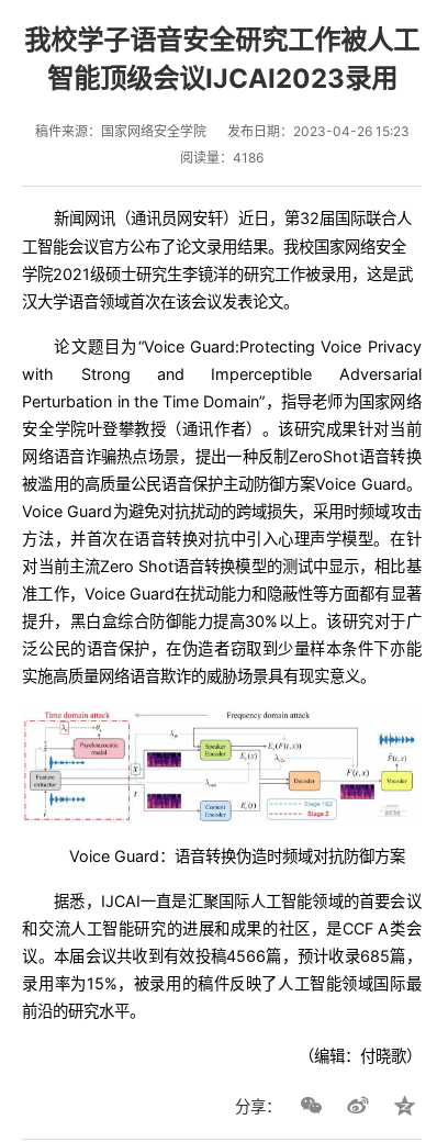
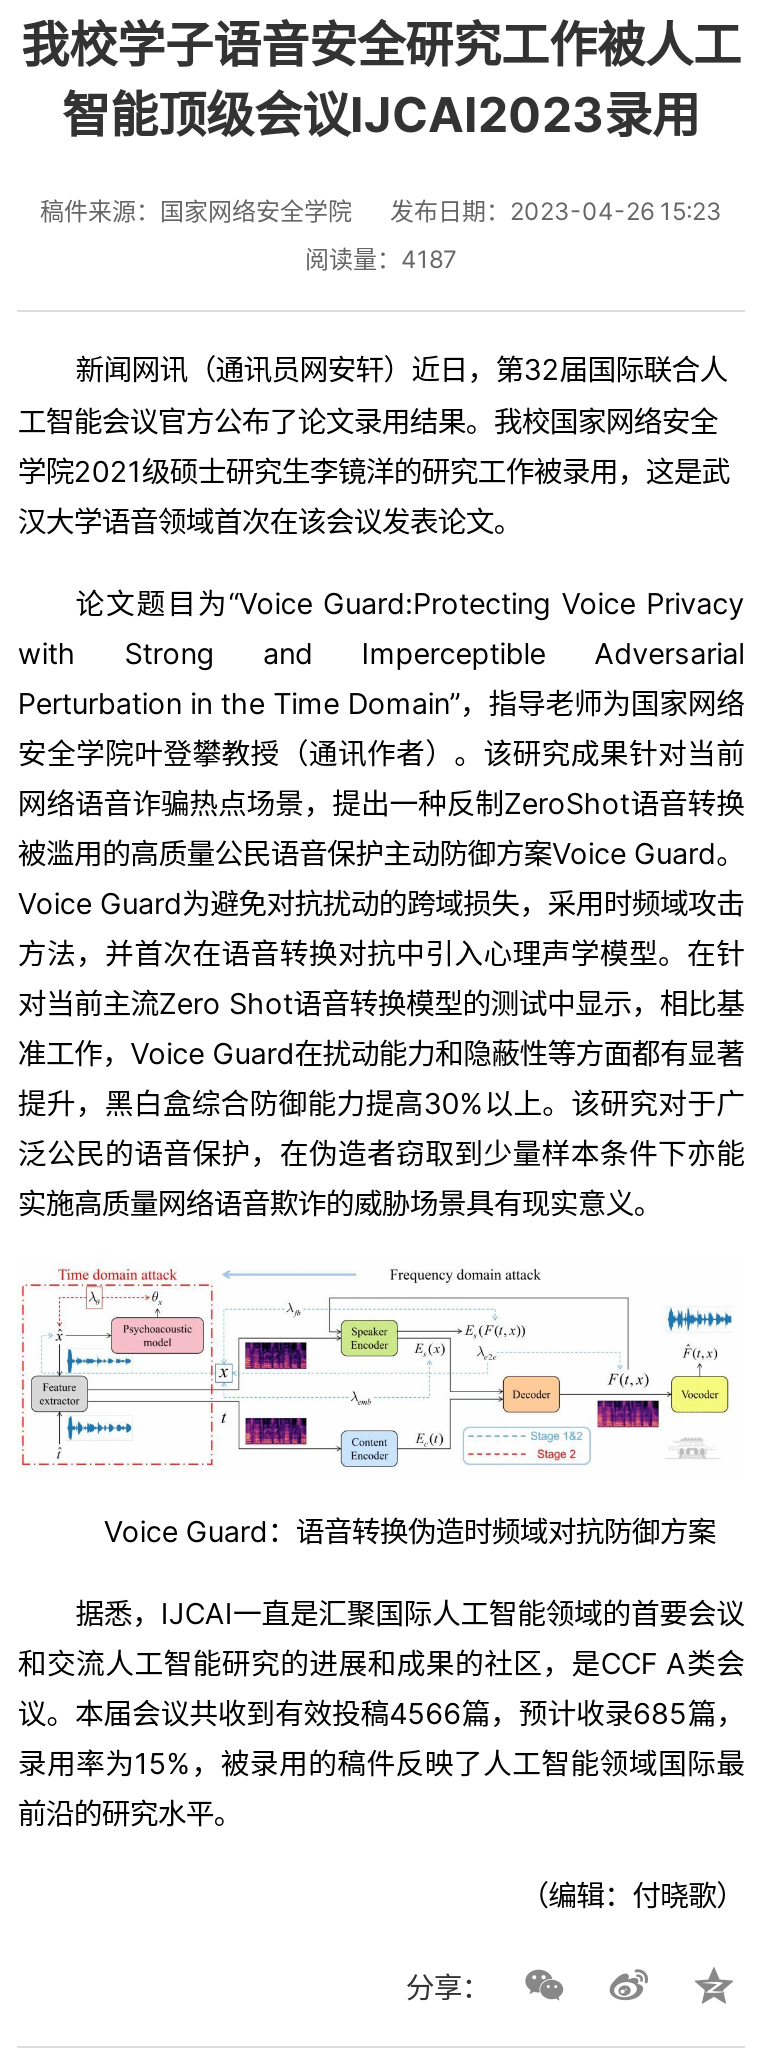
[180,150,264,166] 阅读量：4186 -> [305,244,457,274] 阅读量：4187

